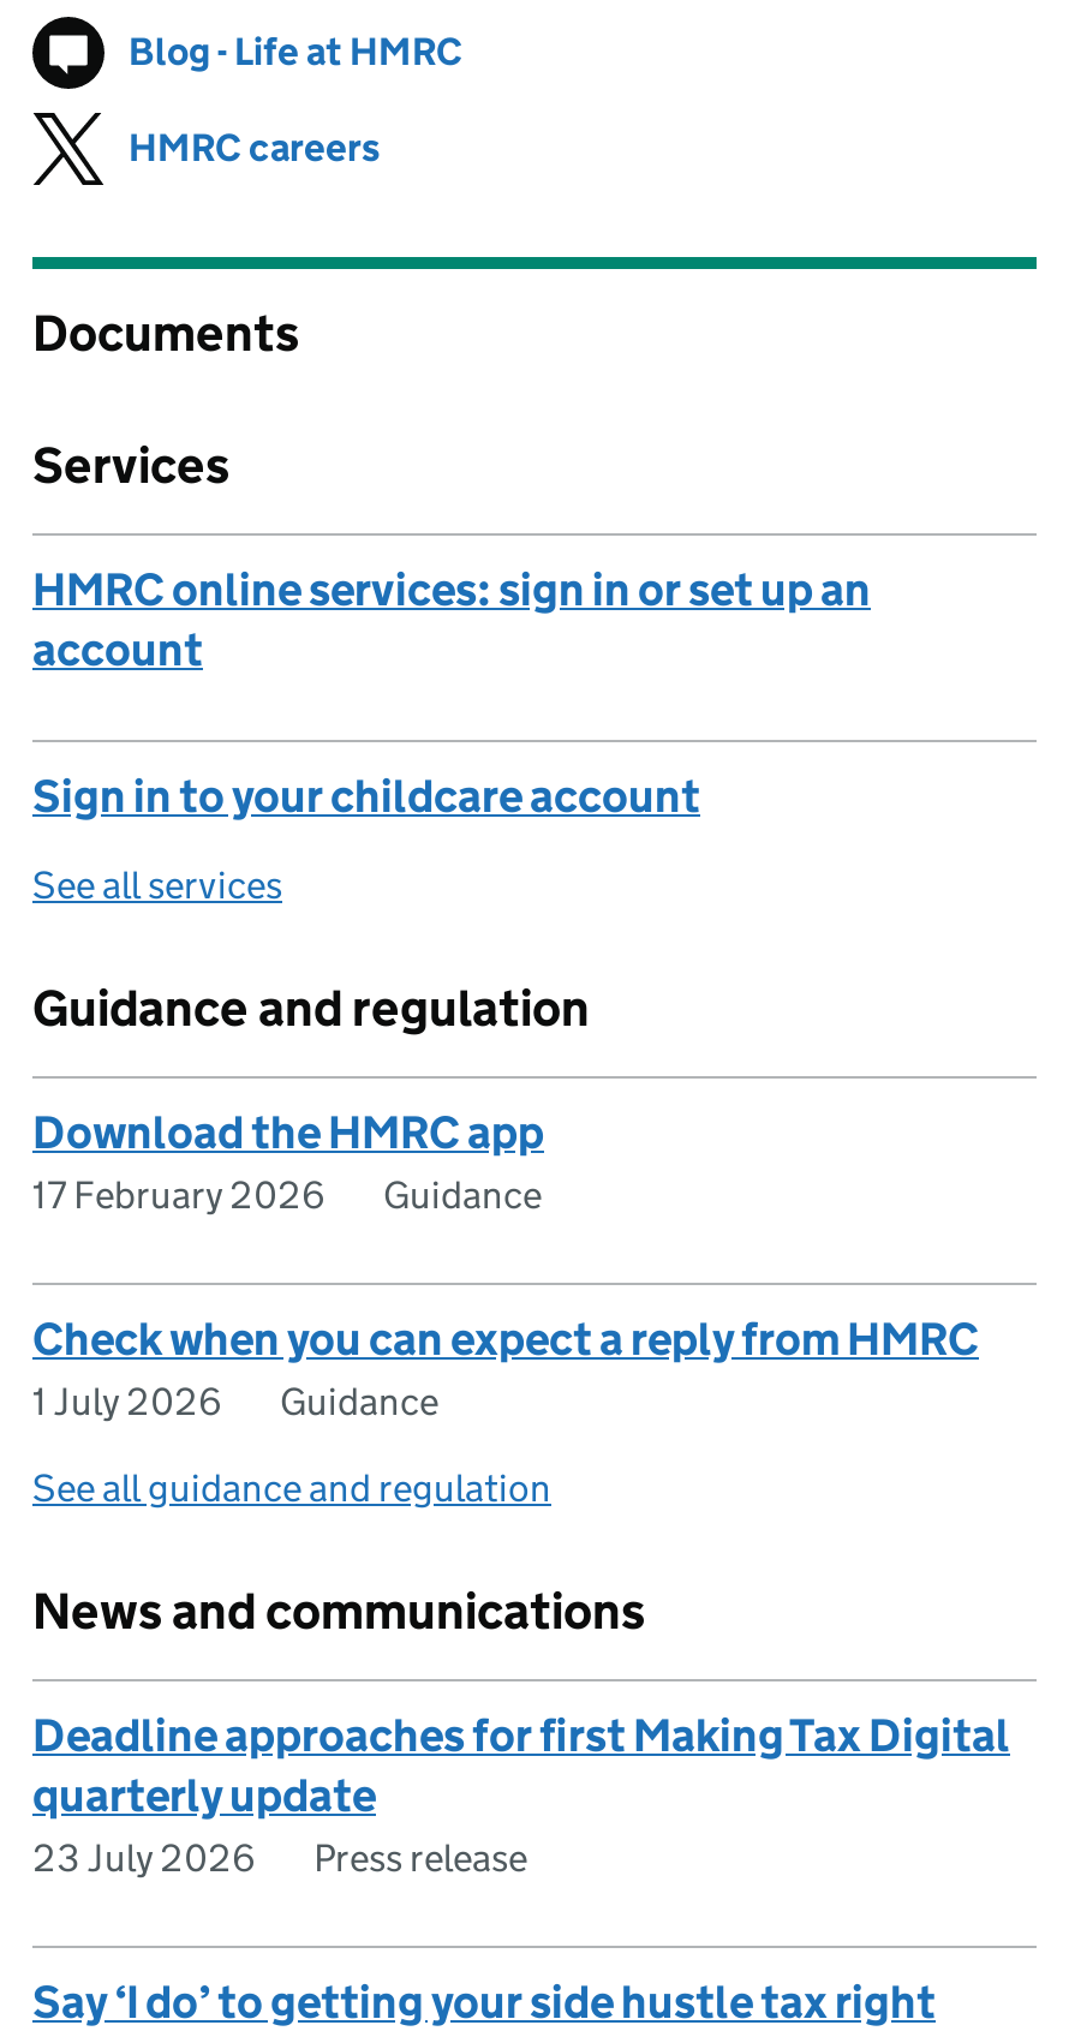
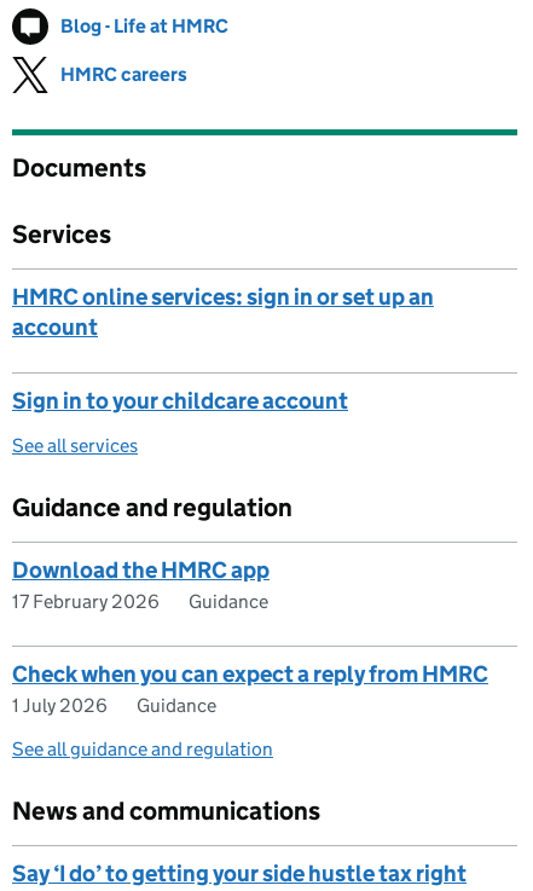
[32,1708,1010,1881] Deadline approaches for first Making Tax Digital | quarterly update | 23 July 2026 | Press release -> none

